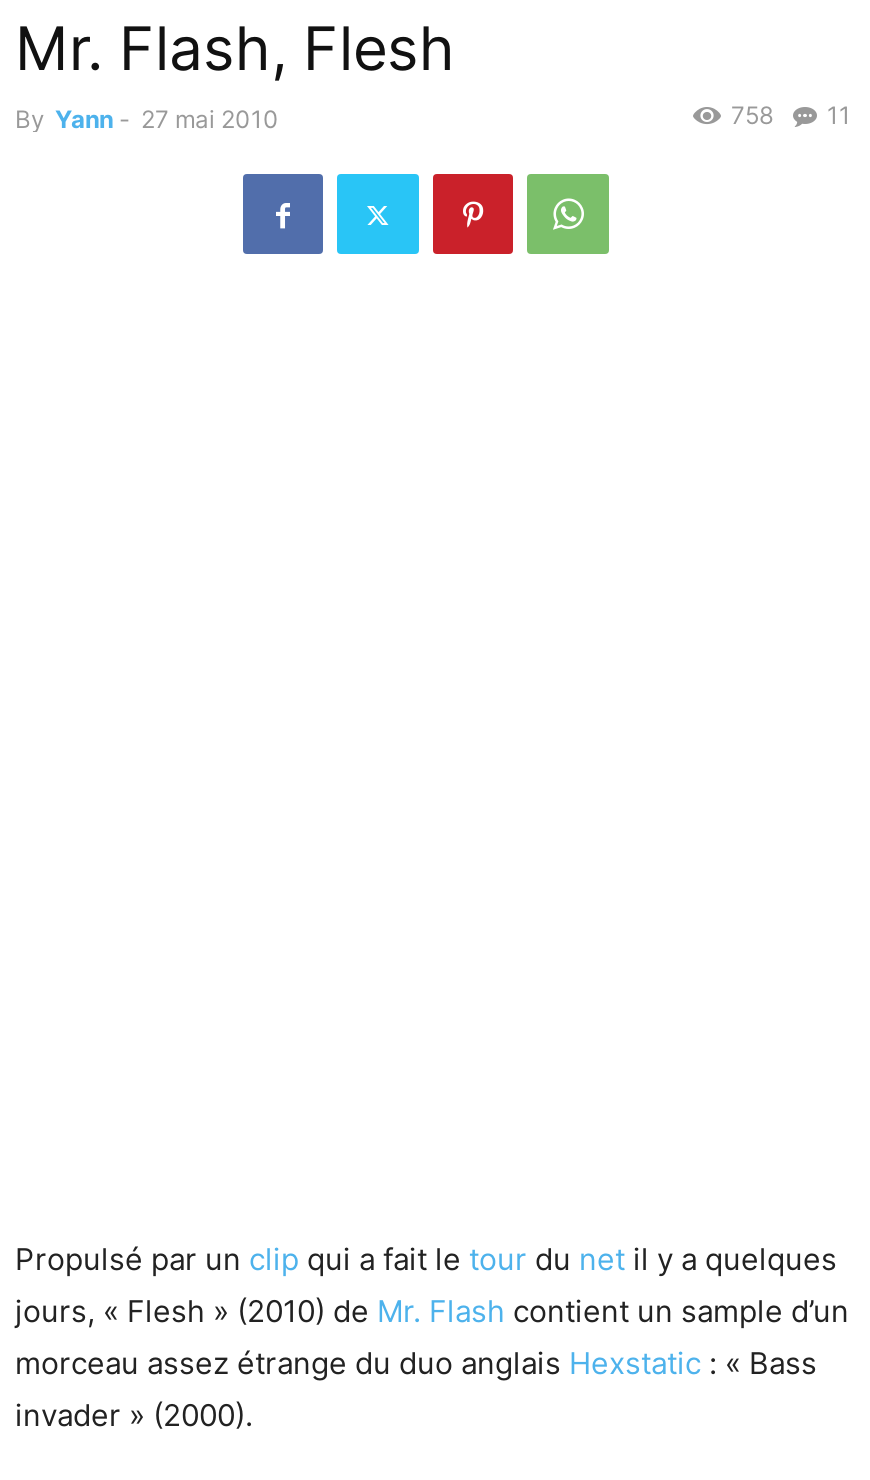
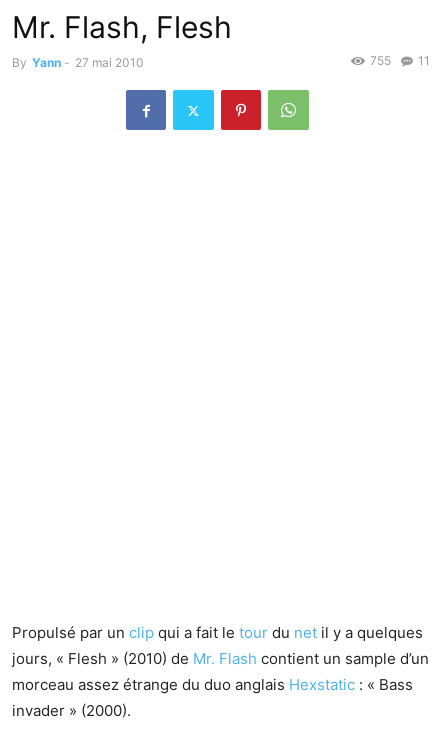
[731,100,851,130] 758 11 -> [370,53,430,68] 755 11

